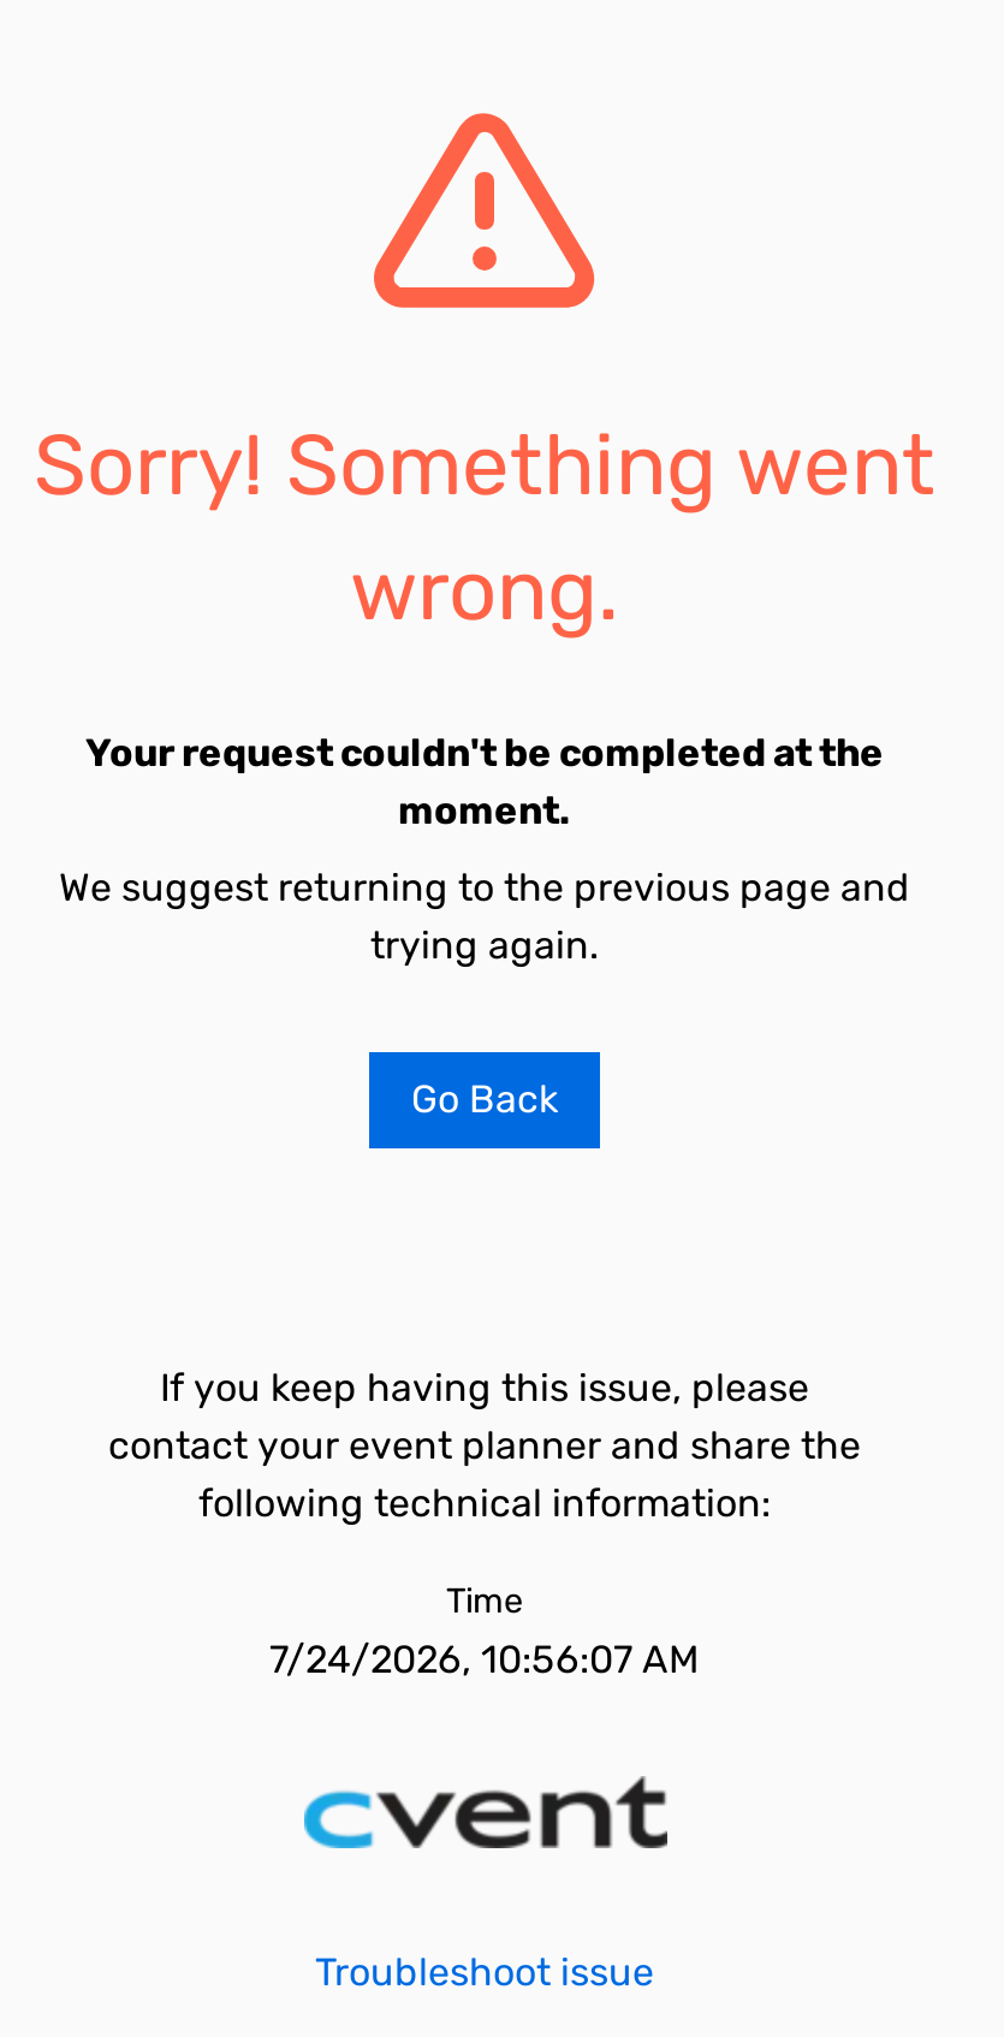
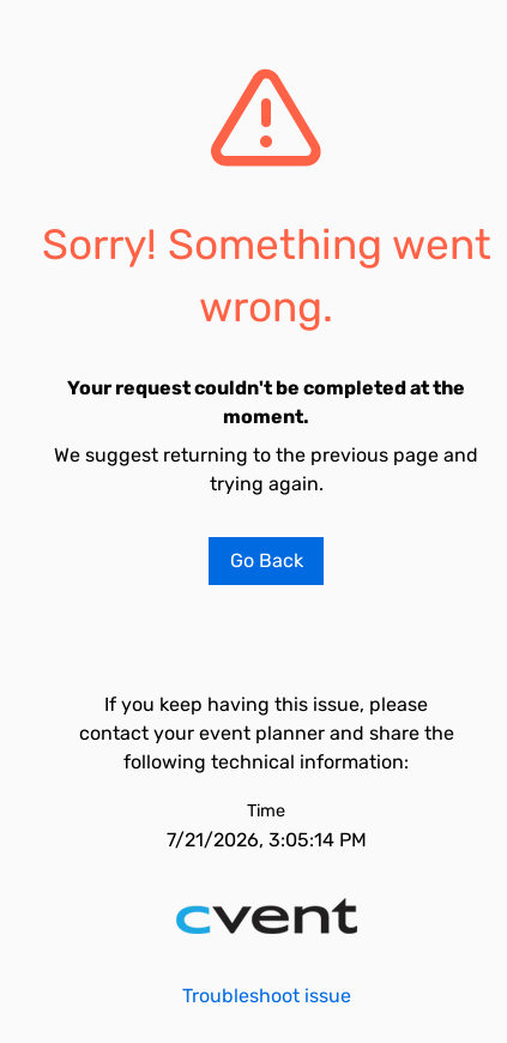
[269,1637,700,1682] 7/24/2026, 10:56:07 AM -> [166,828,366,851] 7/21/2026, 3:05:14 PM

